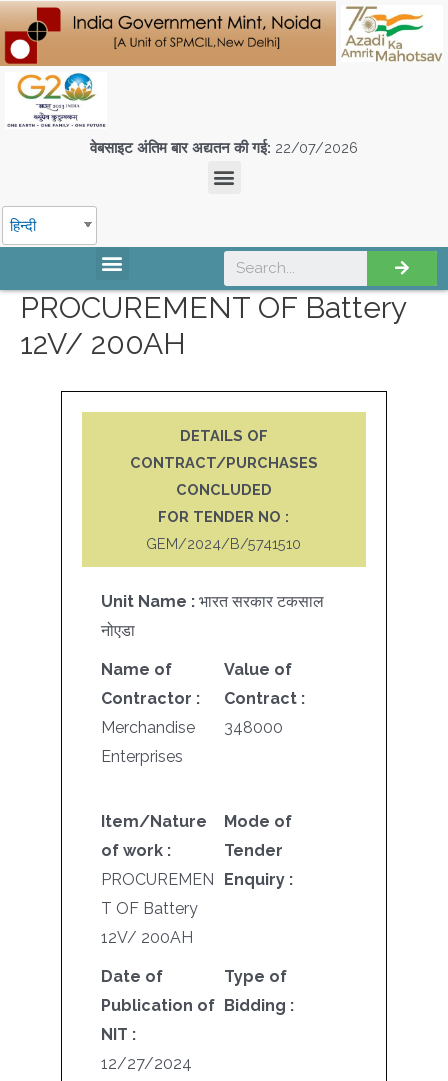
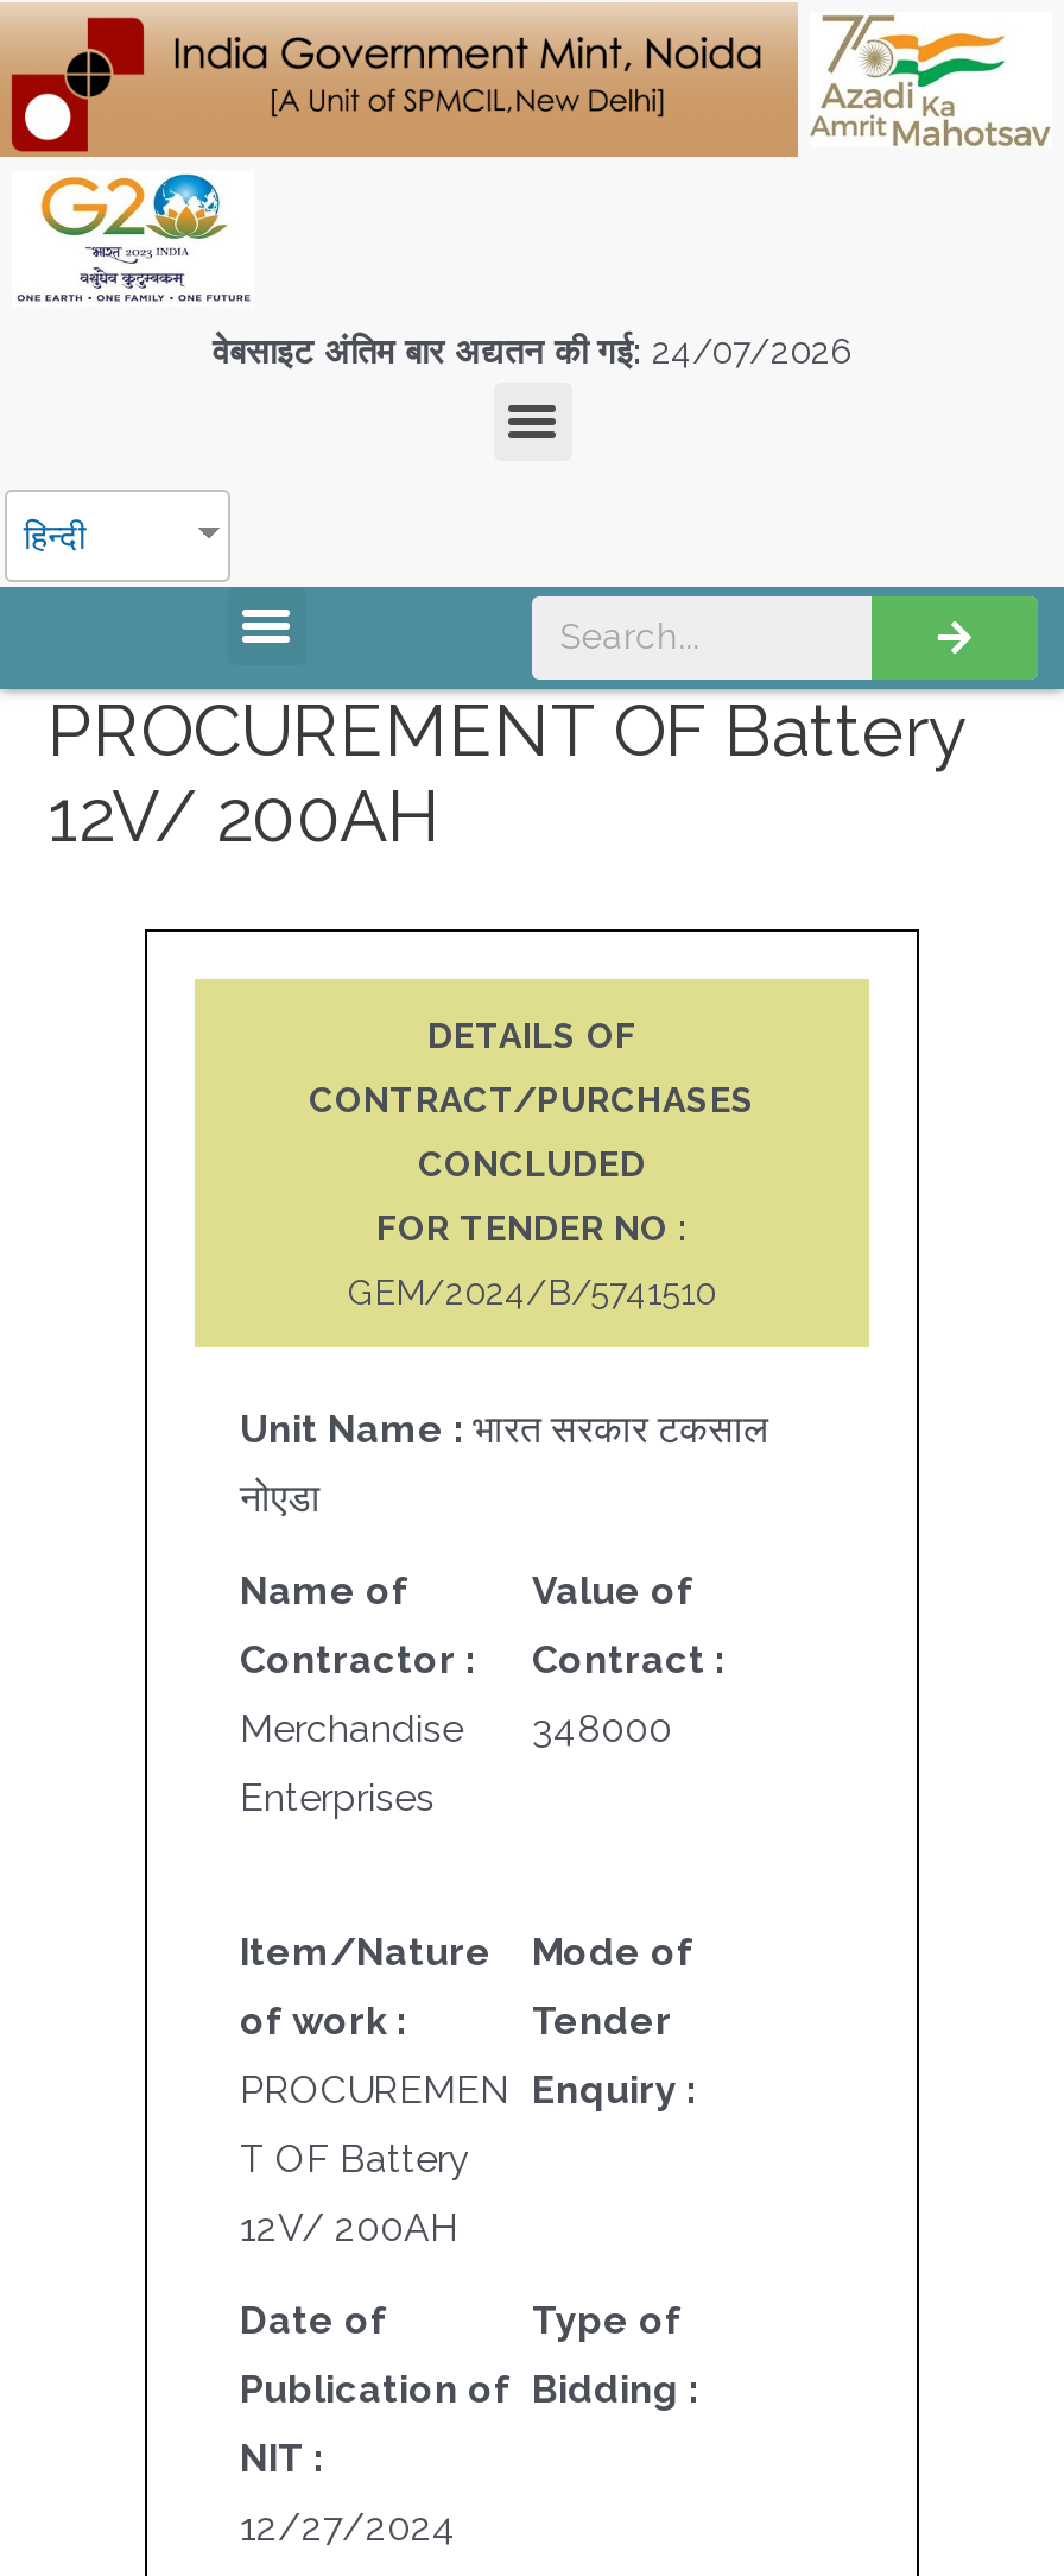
[90,139,358,156] वेबसाइट अंतिम बार अद्यतन की गई: 22/07/2026 -> [213,330,851,370] वेबसाइट अंतिम बार अद्यतन की गई: 24/07/2026

